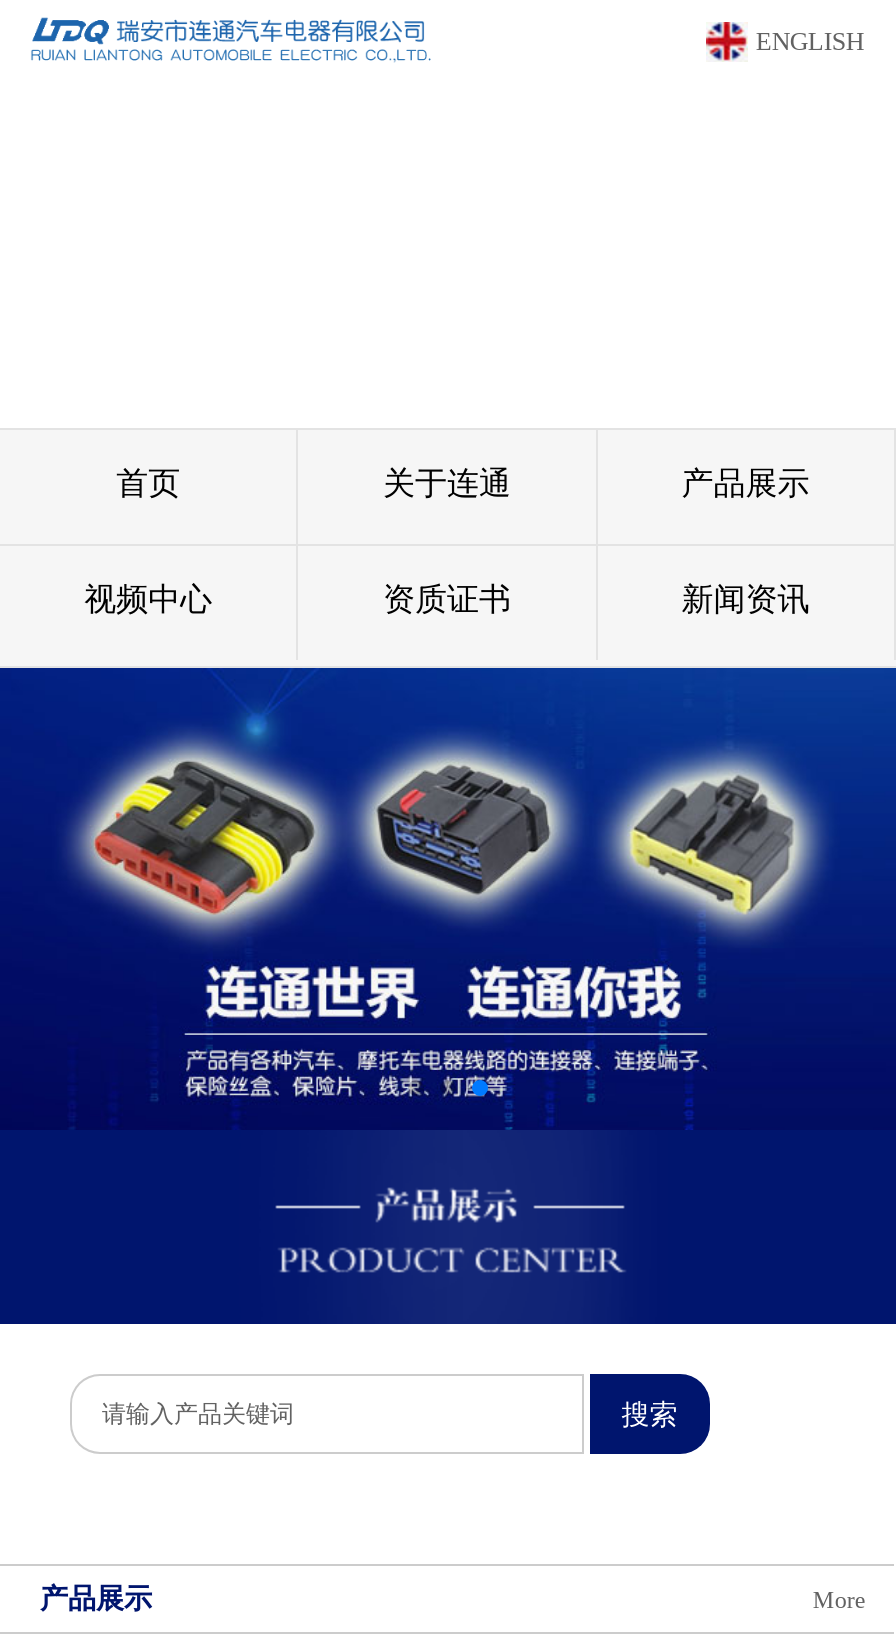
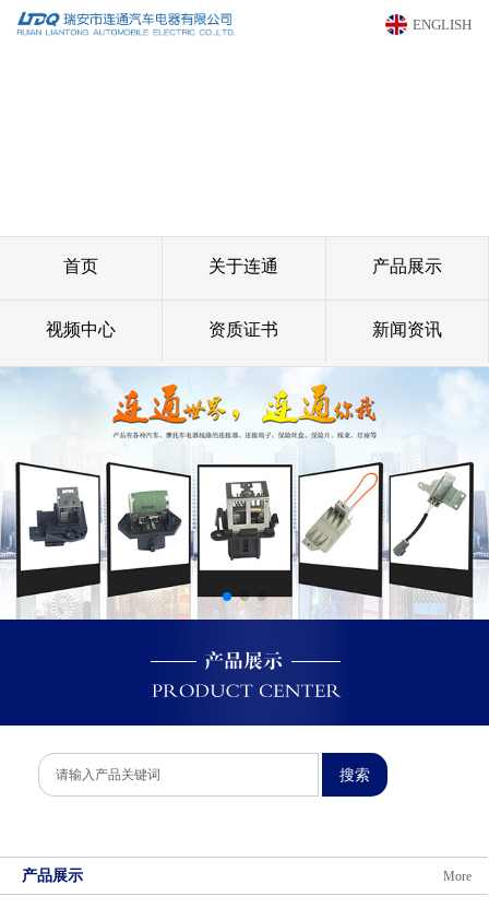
[6,666,890,1130] [image] -> [3,367,486,621] [image]

